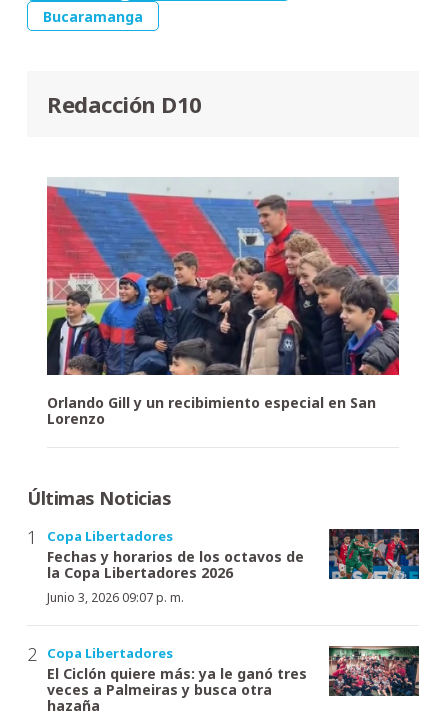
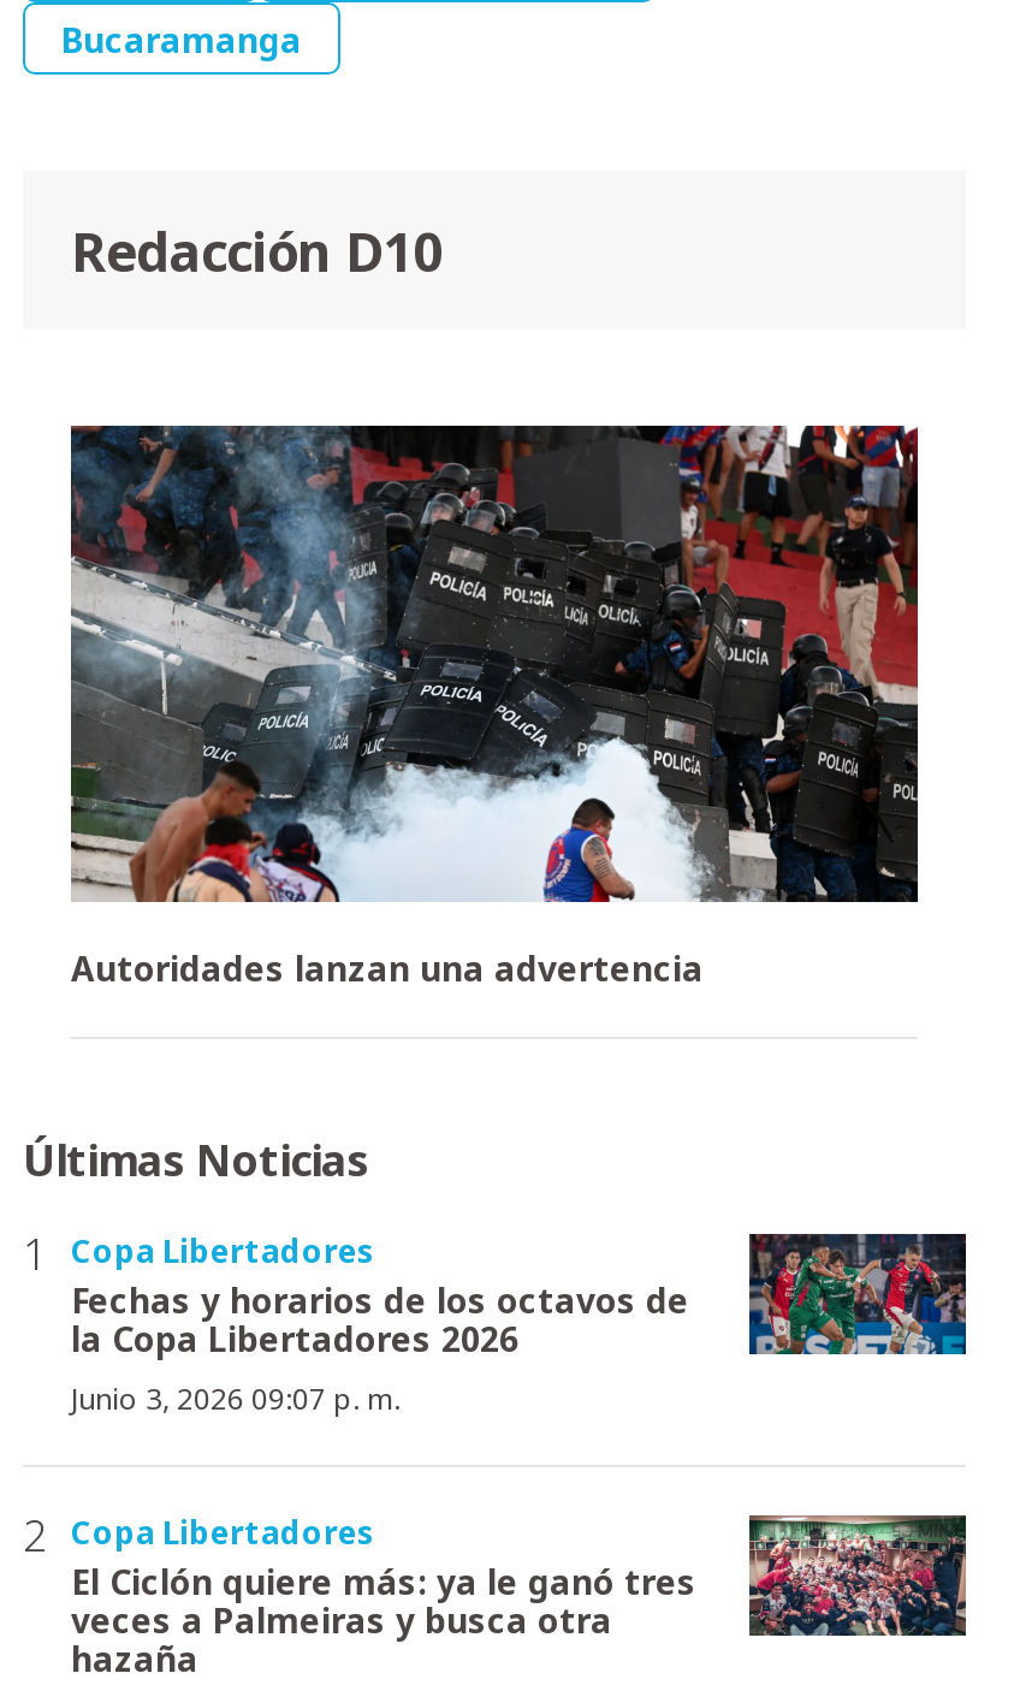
[46,177,400,428] [image] | Orlando Gill y un recibimiento especial en San | Lorenzo -> [69,423,920,991] [image] | Autoridades lanzan una advertencia

